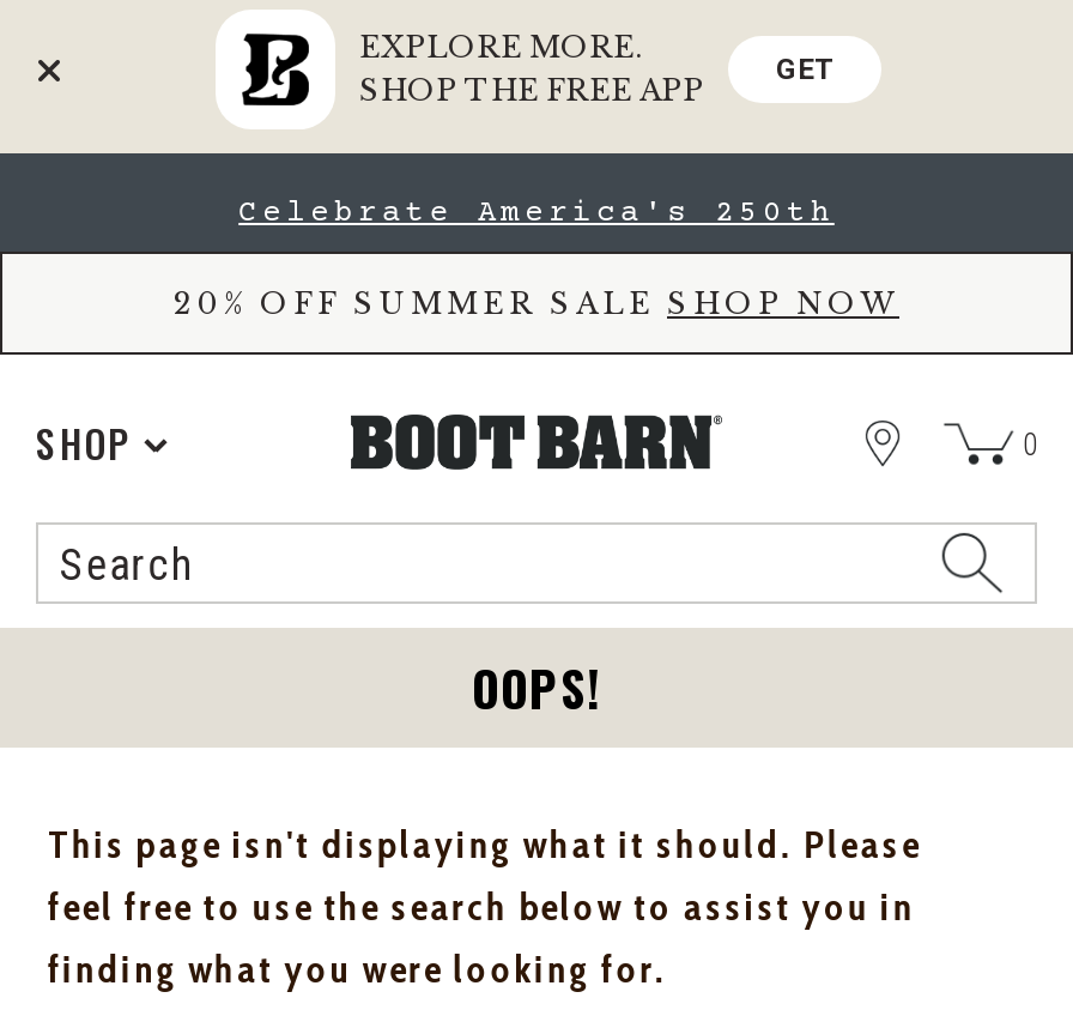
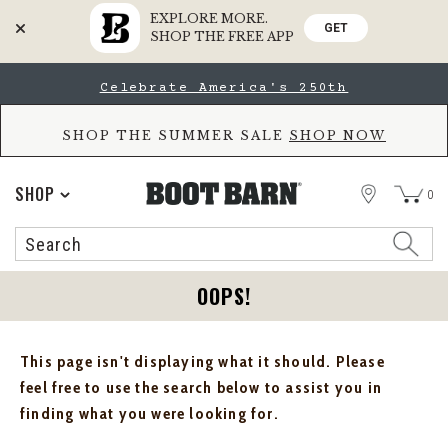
[174,285,899,321] 20% OFF SUMMER SALE SHOP NOW -> [62,128,386,143] SHOP THE SUMMER SALE SHOP NOW

